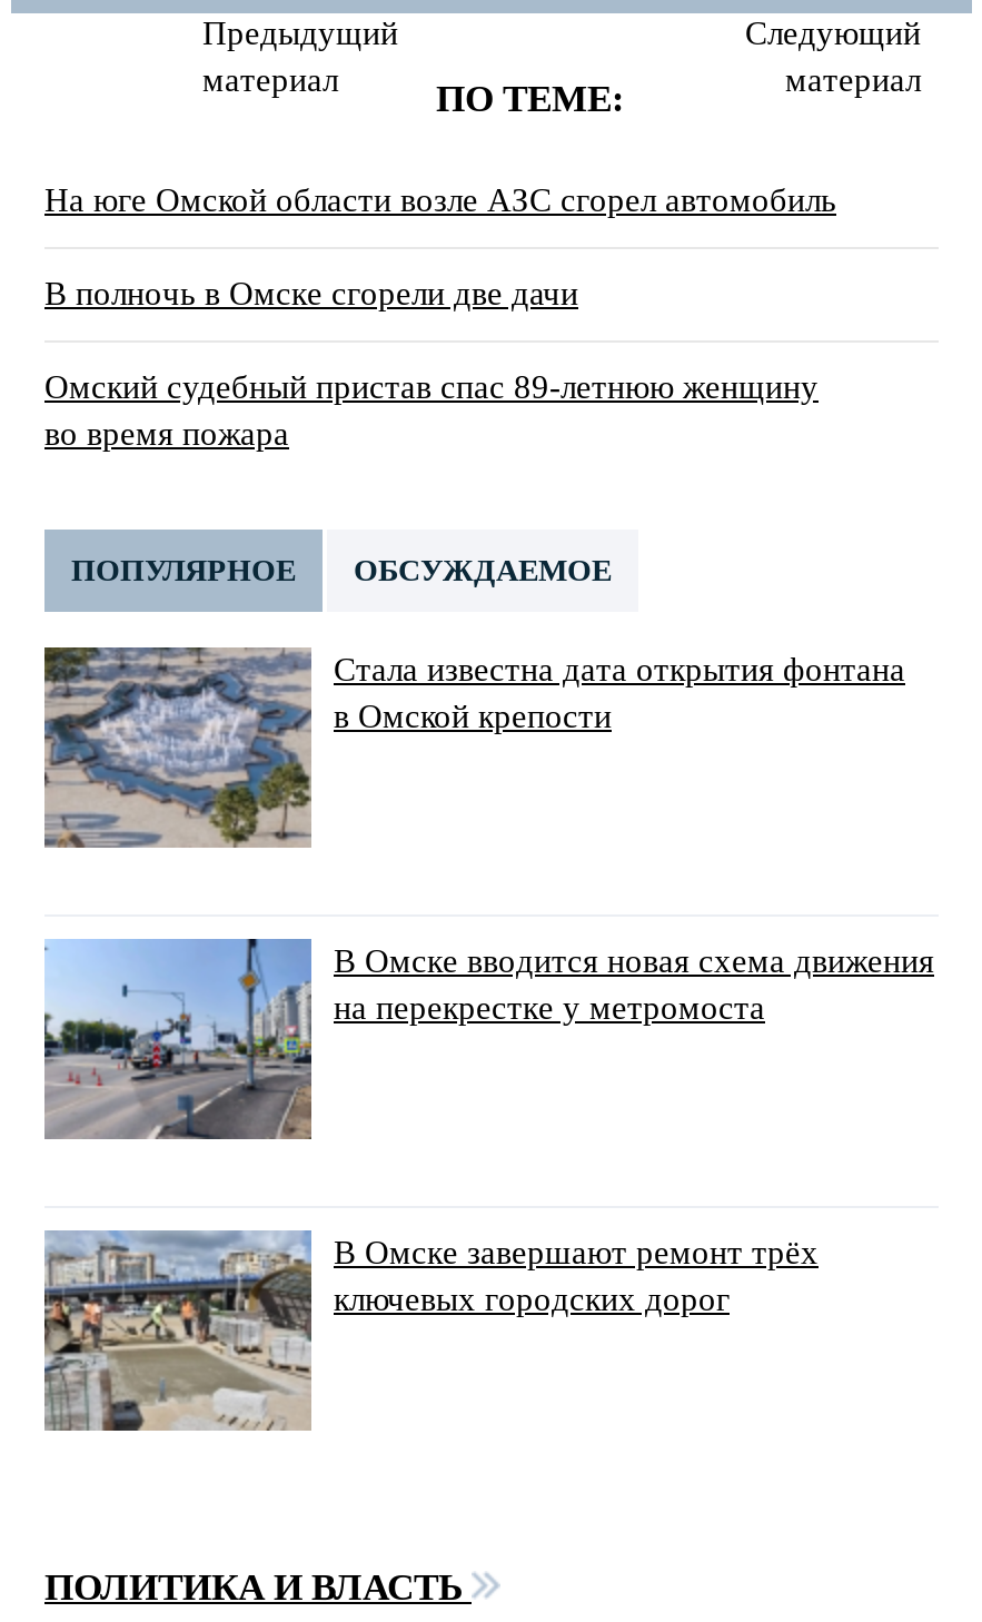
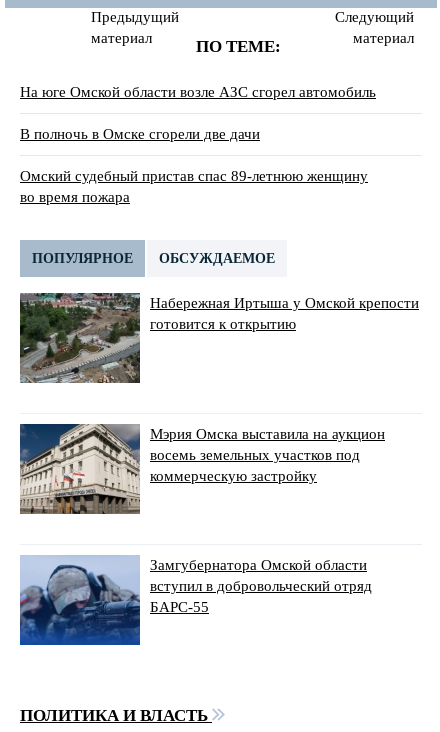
[42,645,905,848] [image] | Стала известна дата открытия фонтана | в Омской крепости -> [19,292,419,383] [image] | Набережная Иртыша у Омской крепости | готовится к открытию
[42,937,934,1141] [image] | В Омске вводится новая схема движения | на перекрестке у метромоста -> [19,423,385,515] [image] | Мэрия Омска выставила на аукцион | восемь земельных участков под | коммерческую застройку
[42,1230,819,1433] [image] | В Омске завершают ремонт трёх | ключевых городских дорог -> [19,557,372,646] [image] | Замгубернатора Омской области | вступил в добровольческий отряд | БАРС-55

